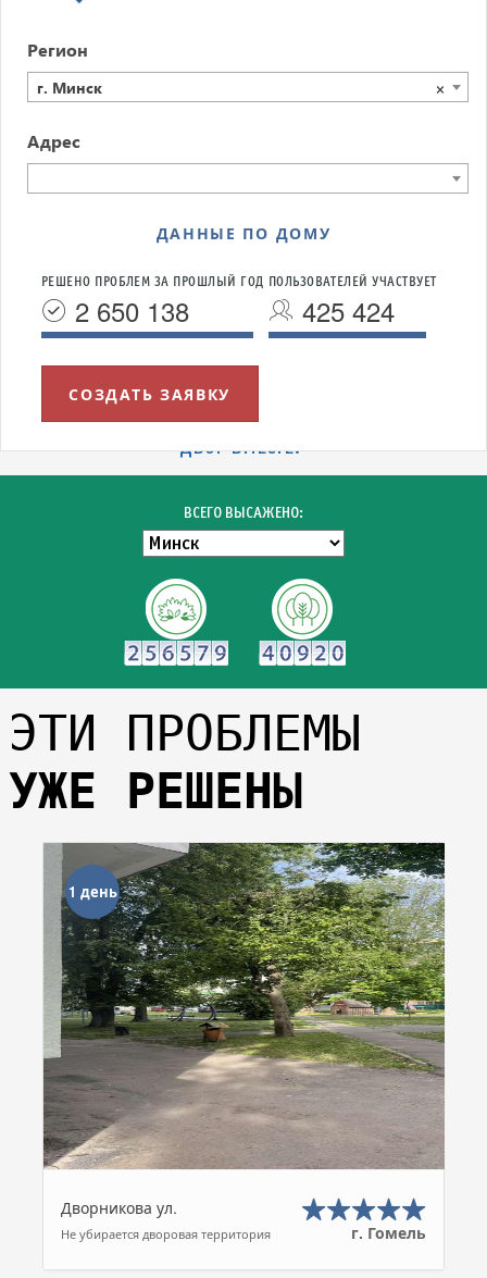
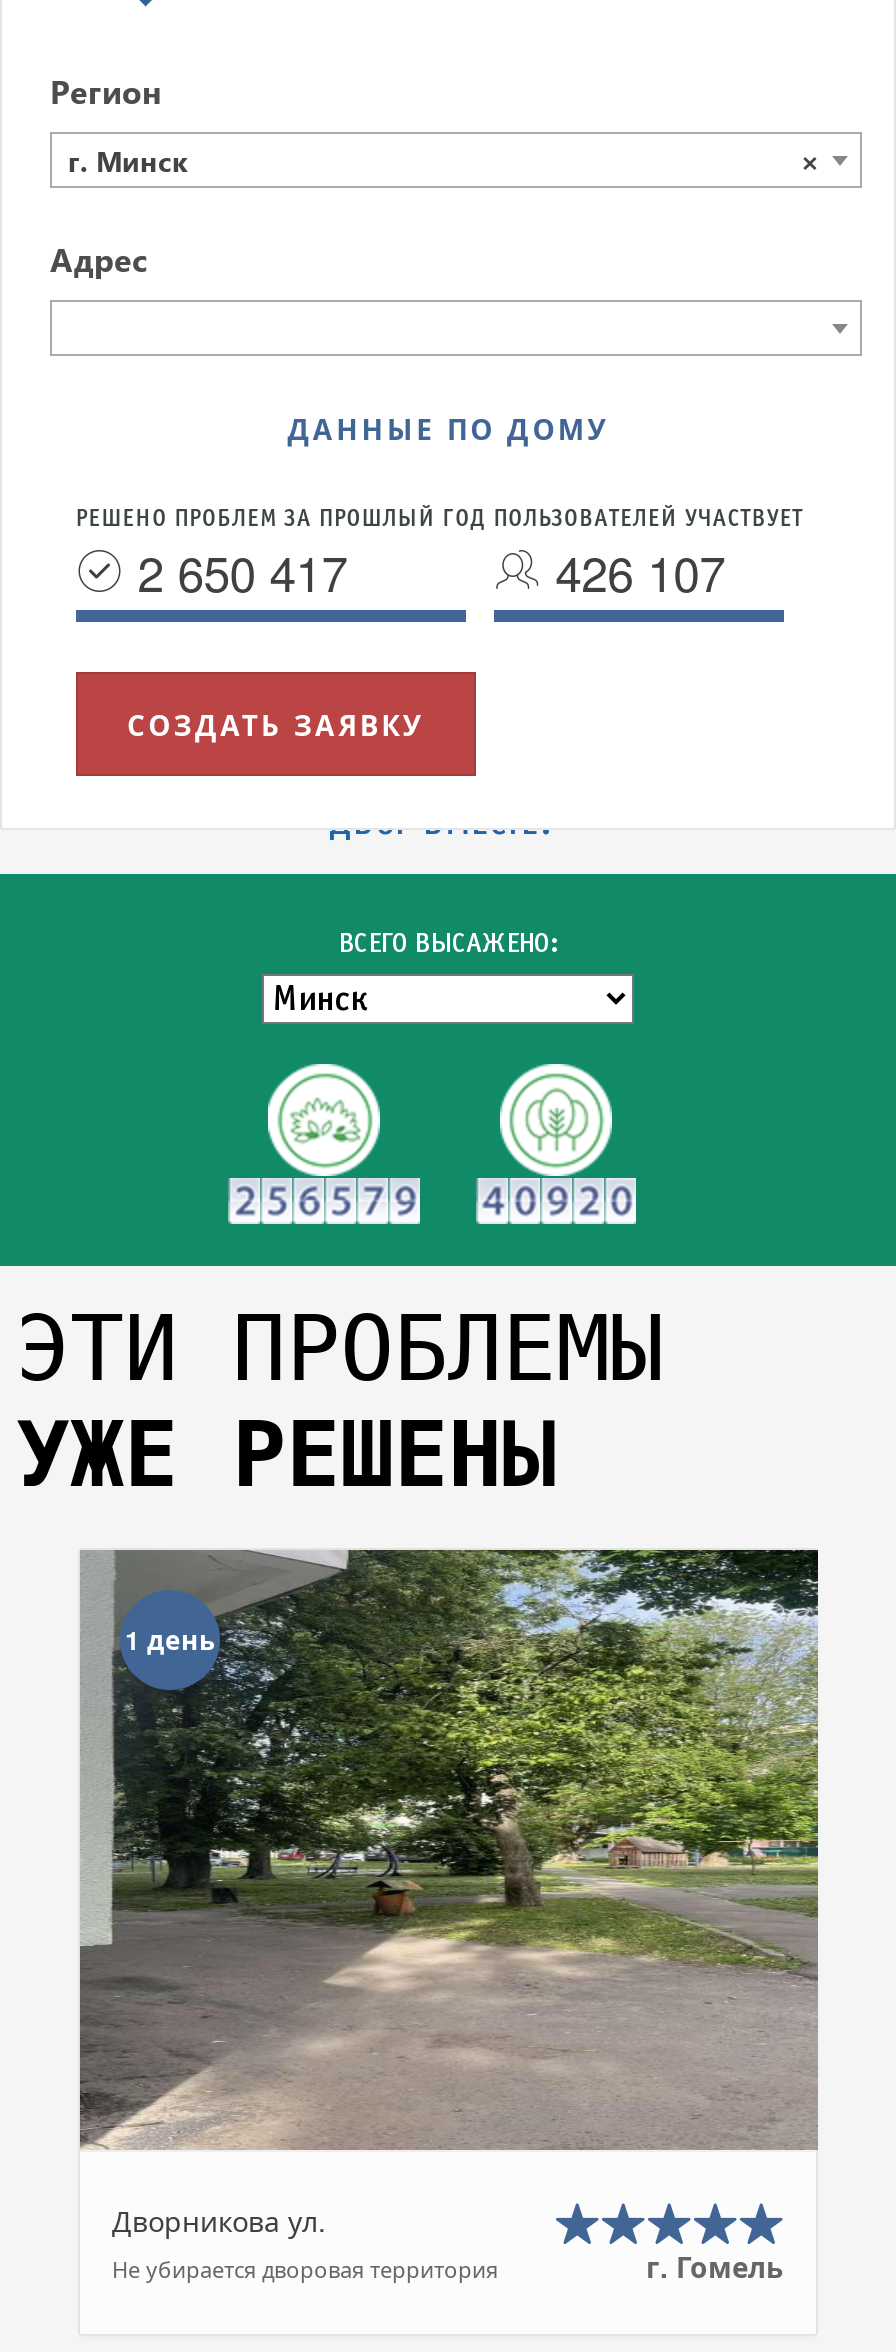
[67,291,189,329] 2 650 138 -> [123,535,347,605] 2 650 417
[294,291,394,329] 425 424 -> [541,535,725,605] 426 107

